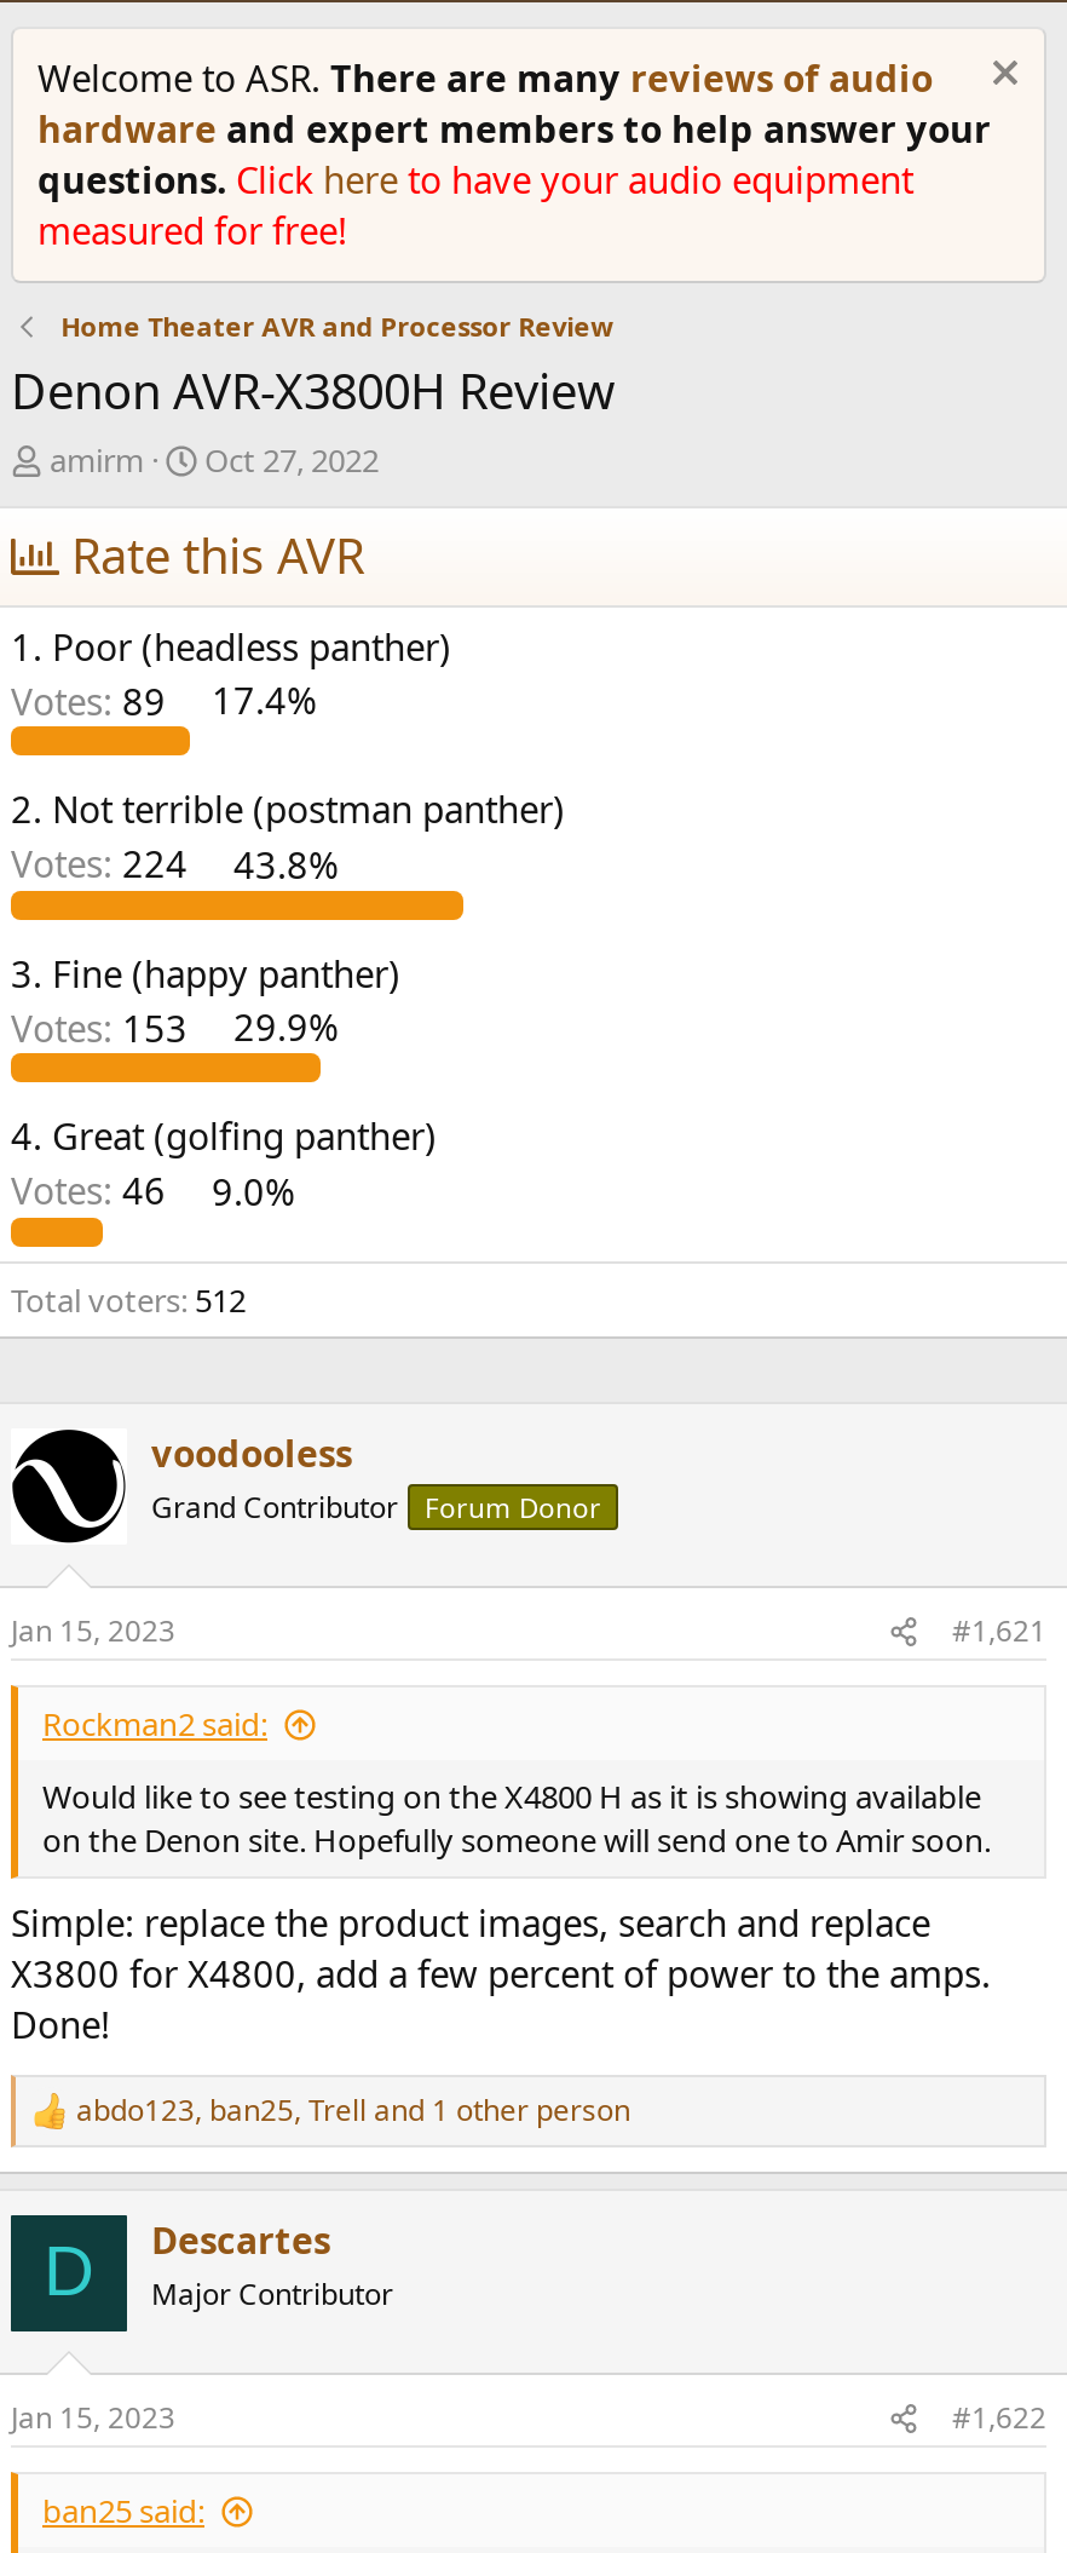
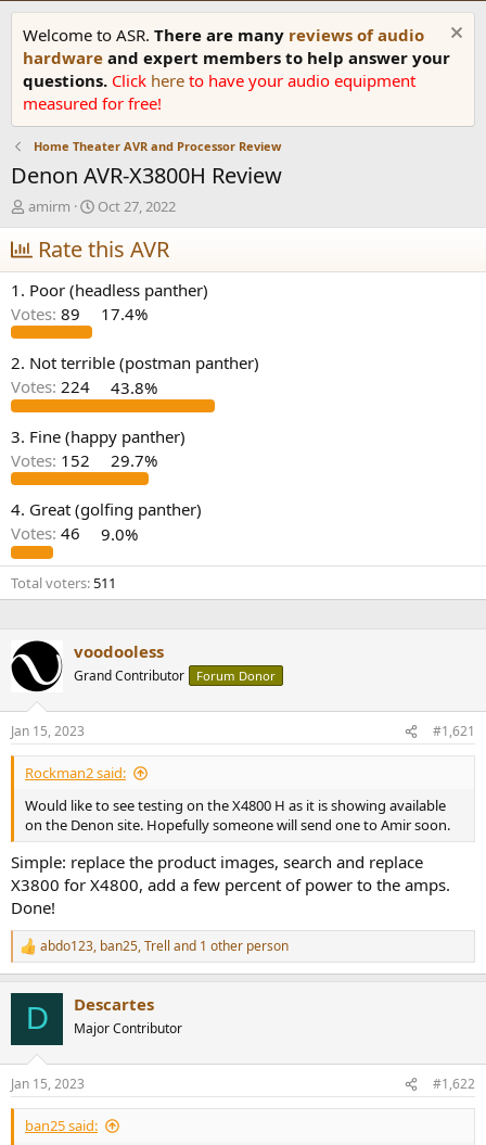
[11,1004,197,1052] Votes: 153 -> [11,450,94,472] Votes: 152
[233,1004,338,1052] 29.9% -> [111,450,157,472] 29.7%
[11,1278,246,1322] Total voters 512 -> [11,573,116,592] Total voters 511

